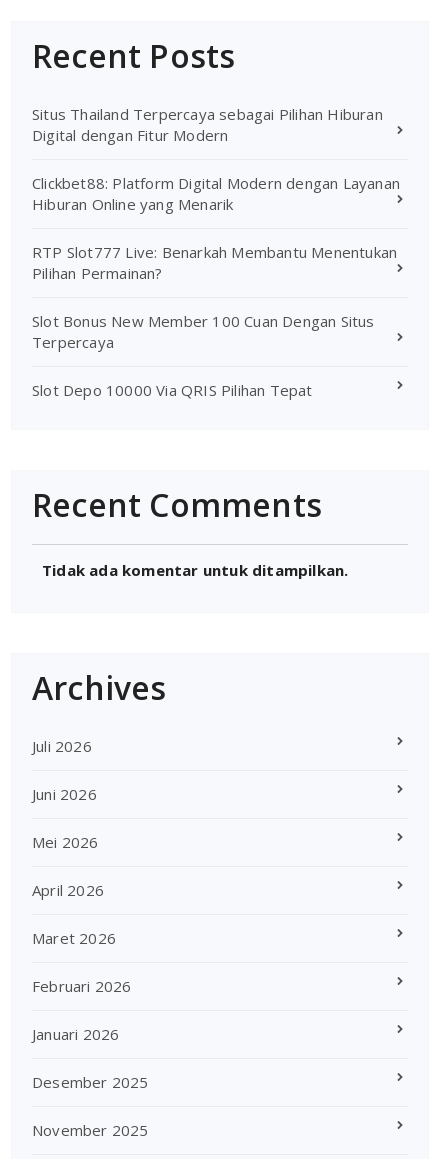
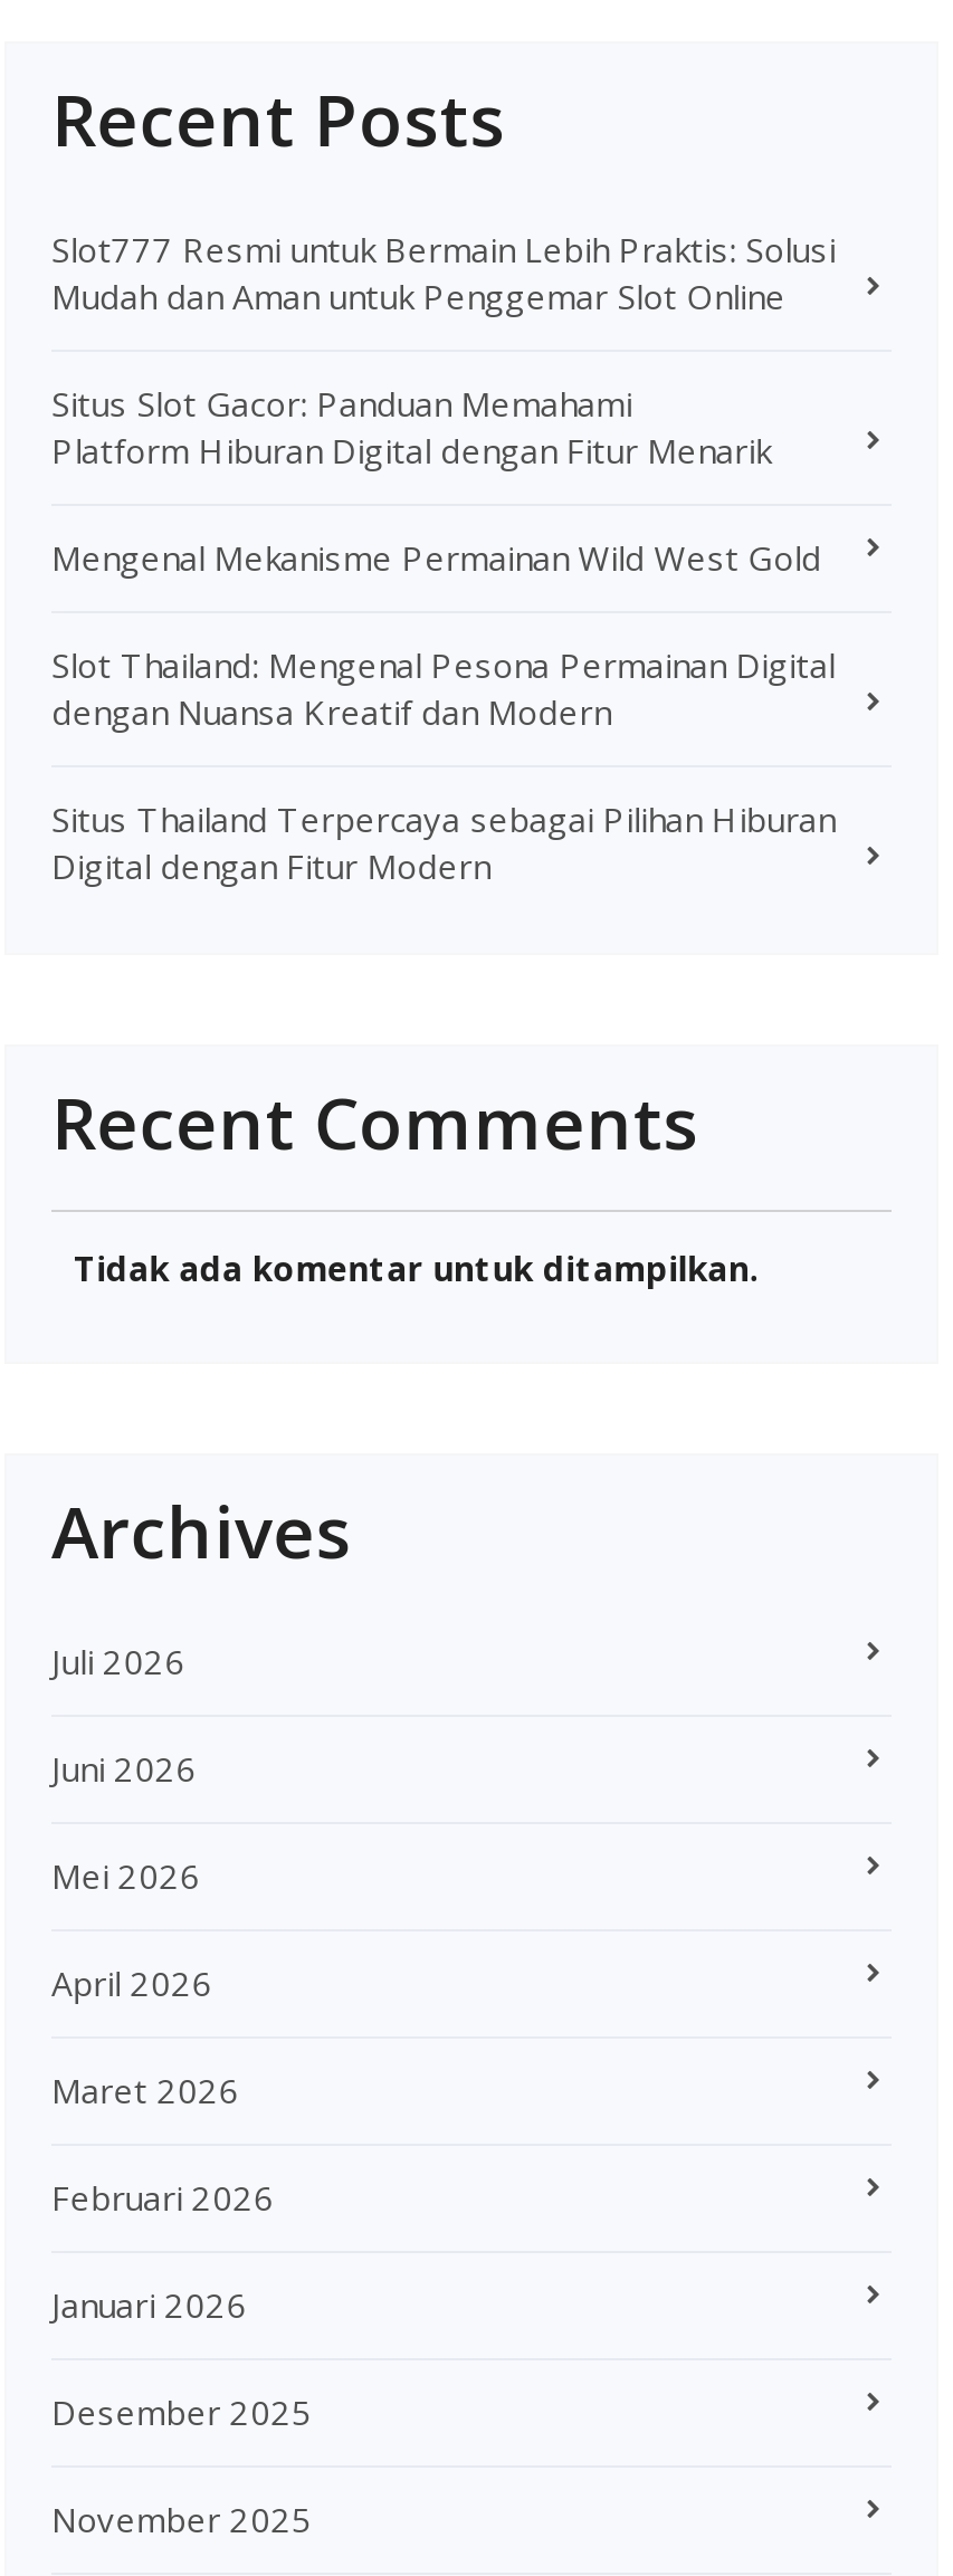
none -> [51,225,835,733] Slot777 Resmi untuk Bermain Lebih Praktis: Solusi | Mudah dan Aman untuk Penggemar Slot Online | Situs Slot Gacor: Panduan Memahami | Platform Hiburan Digital dengan Fitur Menarik | Mengenal Mekanisme Permainan Wild West Gold | Slot Thailand: Mengenal Pesona Permainan Digital | dengan Nuansa Kreatif dan Modern
moved [32,104,383,145] -> [51,795,835,887]: Situs Thailand Terpercaya sebagai Pilihan Hiburan | Digital dengan Fitur Modern
[32,173,400,400] Clickbet88: Platform Digital Modern dengan Layanan | Hiburan Online yang Menarik | RTP Slot777 Live: Benarkah Membantu Menentukan | Pilihan Permainan? | Slot Bonus New Member 100 Cuan Dengan Situs | Terpercaya | Slot Depo 10000 Via QRIS Pilihan Tepat -> none

